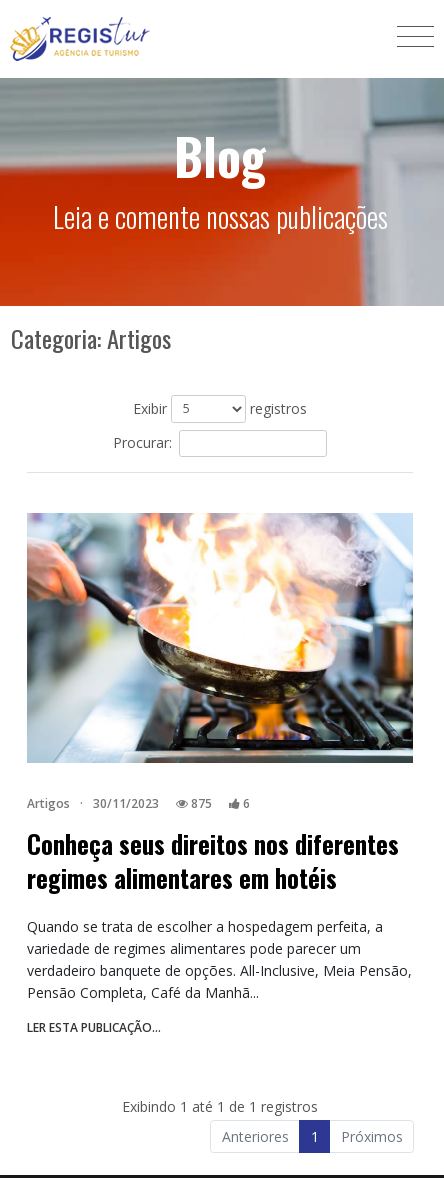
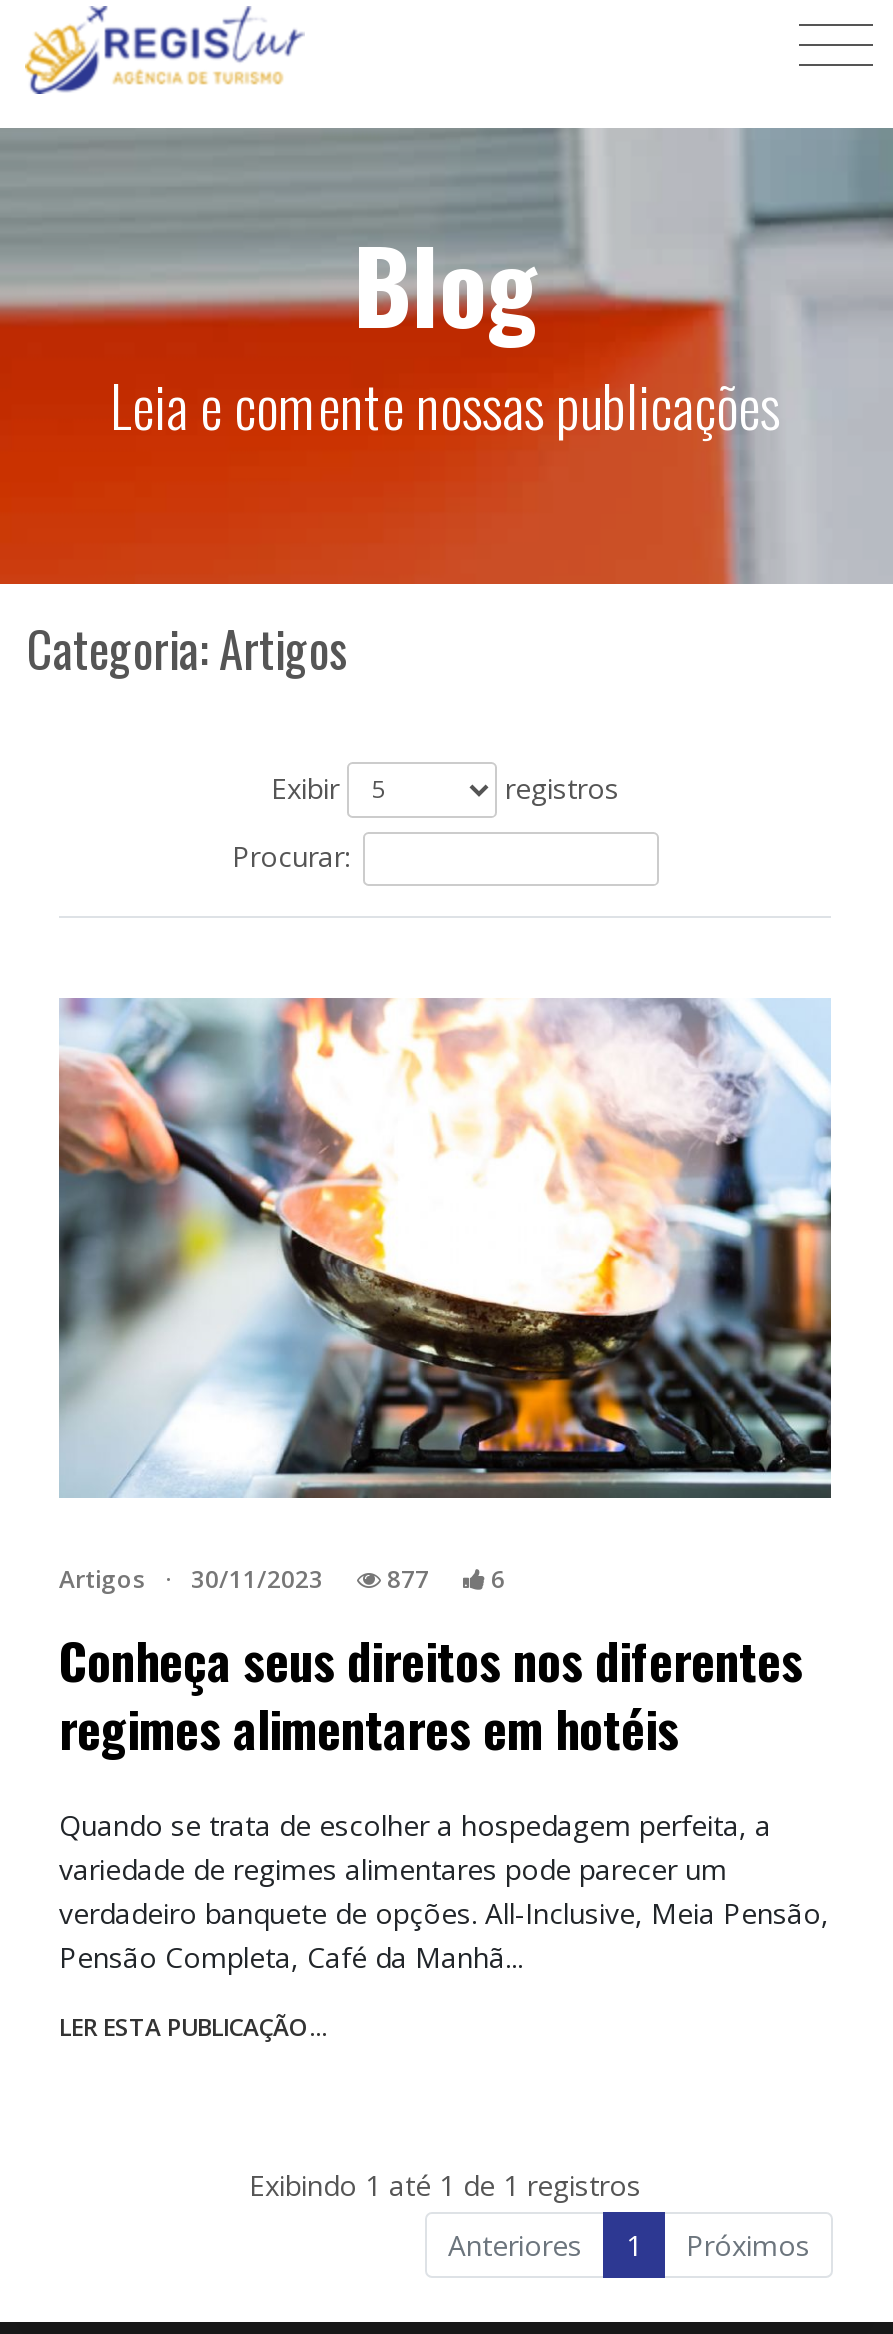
[27,795,250,812] Artigos · 30/11/2023 875 6 -> [59,1563,505,1597] Artigos · 30/11/2023 877 6

